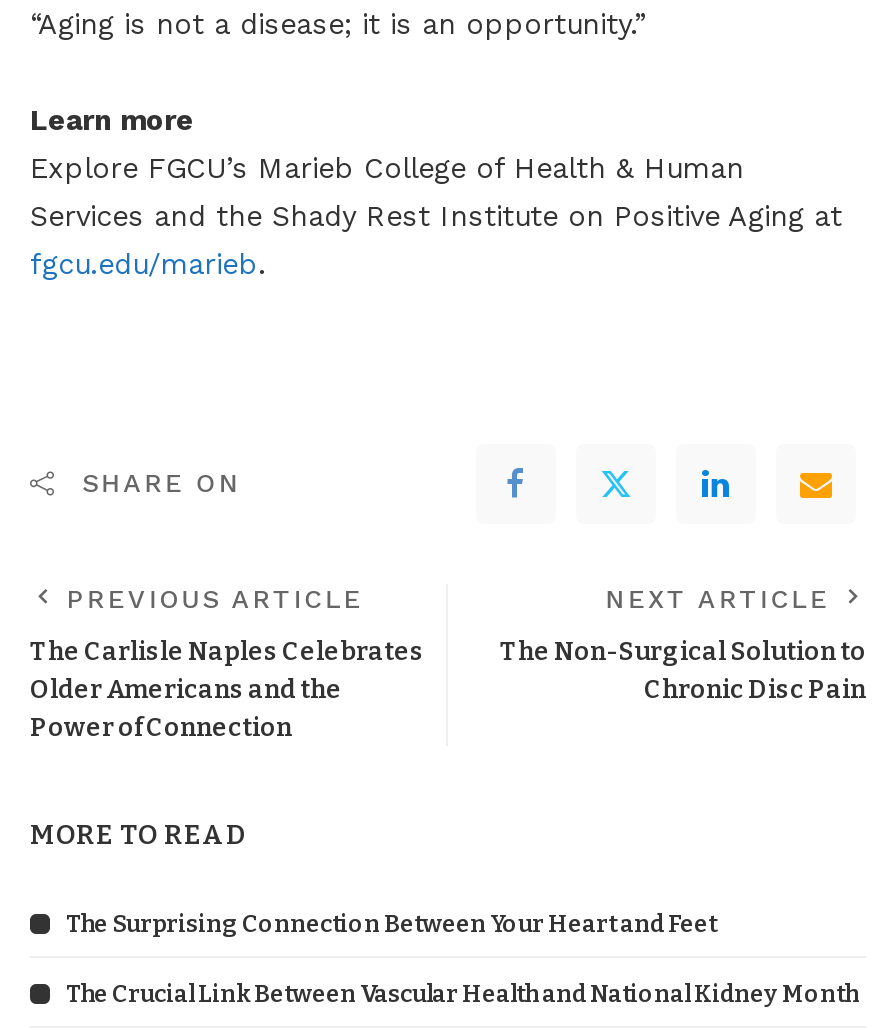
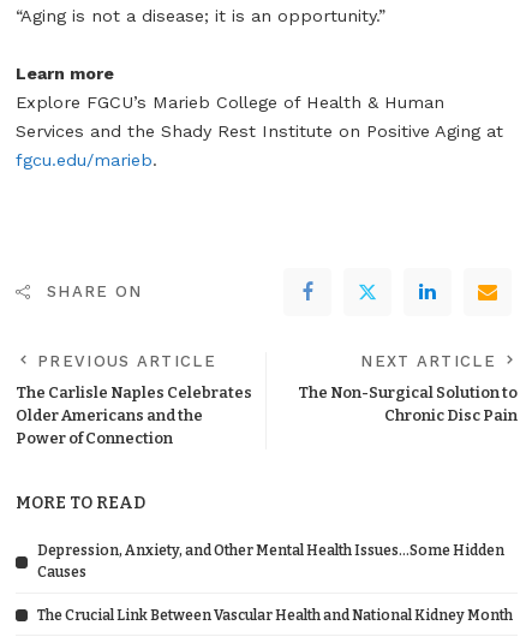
[66,910,716,938] The Surprising Connection Between Your Heart and Feet -> [37,542,504,581] Depression, Anxiety, and Other Mental Health Issues…Some Hidden | Causes

